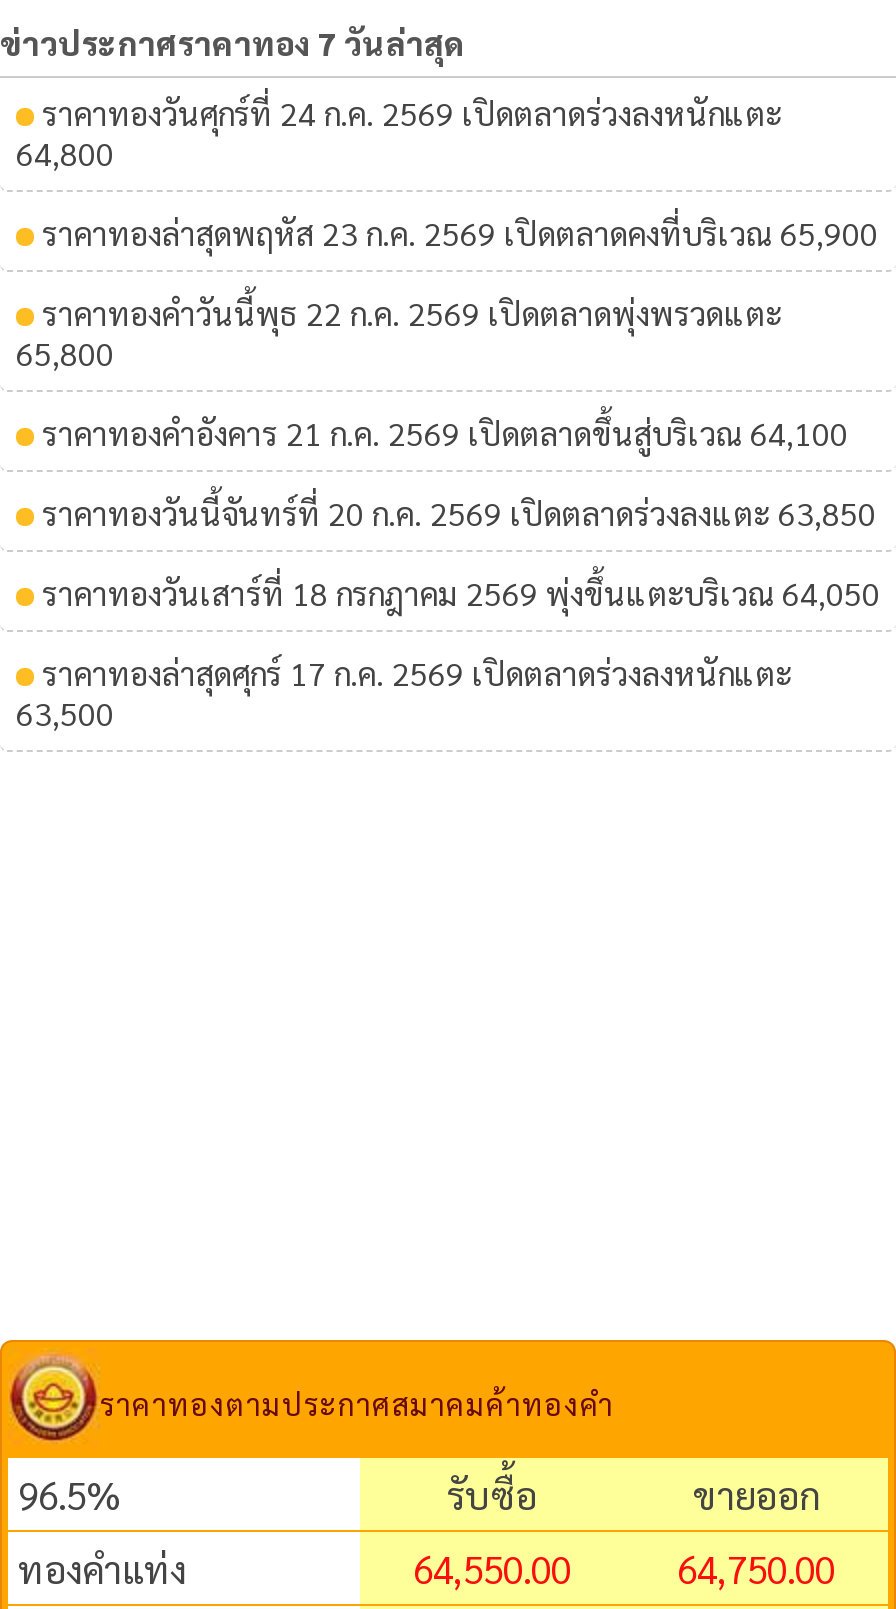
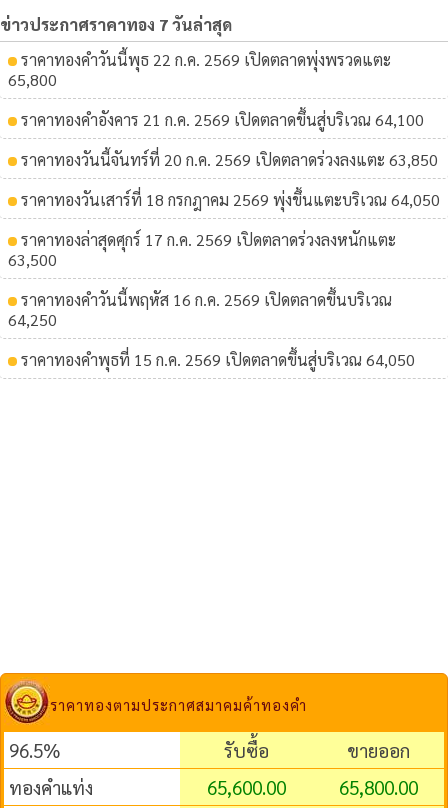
[16,91,878,253] ราคาทองวันศุกร์ที่ 24 ก.ค. 2569 เปิดตลาดร่วงลงหนักแตะ | 64,800 | ราคาทองล่าสุดพฤหัส 23 ก.ค. 2569 เปิดตลาดคงที่บริเวณ 65,900 -> none
moved [16,291,880,733] -> [8,48,440,269]: ราคาทองคําวันนี้พุธ 22 ก.ค. 2569 เปิดตลาดพุ่งพรวดแตะ | 65,800 | ราคาทองคําอังคาร 21 ก.ค. 2569 เปิดตลาดขึ้นสู่บริเวณ 64,100 | ราคาทองวันนี้จันทร์ที่ 20 ก.ค. 2569 เปิดตลาดร่วงลงแตะ 63,850 | ราคาทองวันเสาร์ที่ 18 กรกฎาคม 2569 พุ่งขึ้นแตะบริเวณ 64,050 | ราคาทองล่าสุดศุกร์ 17 ก.ค. 2569 เปิดตลาดร่วงลงหนักแตะ | 63,500
none -> [8,288,415,369] ราคาทองคําวันนี้พฤหัส 16 ก.ค. 2569 เปิดตลาดขึ้นบริเวณ | 64,250 | ราคาทองคําพุธที่ 15 ก.ค. 2569 เปิดตลาดขึ้นสู่บริเวณ 64,050
[413,1543,571,1591] 64,550.00 -> [206,774,285,798] 65,600.00
[677,1543,835,1591] 64,750.00 -> [338,774,417,798] 65,800.00

